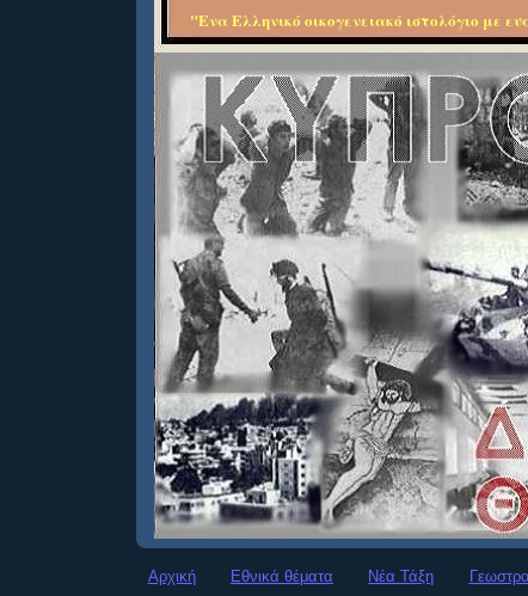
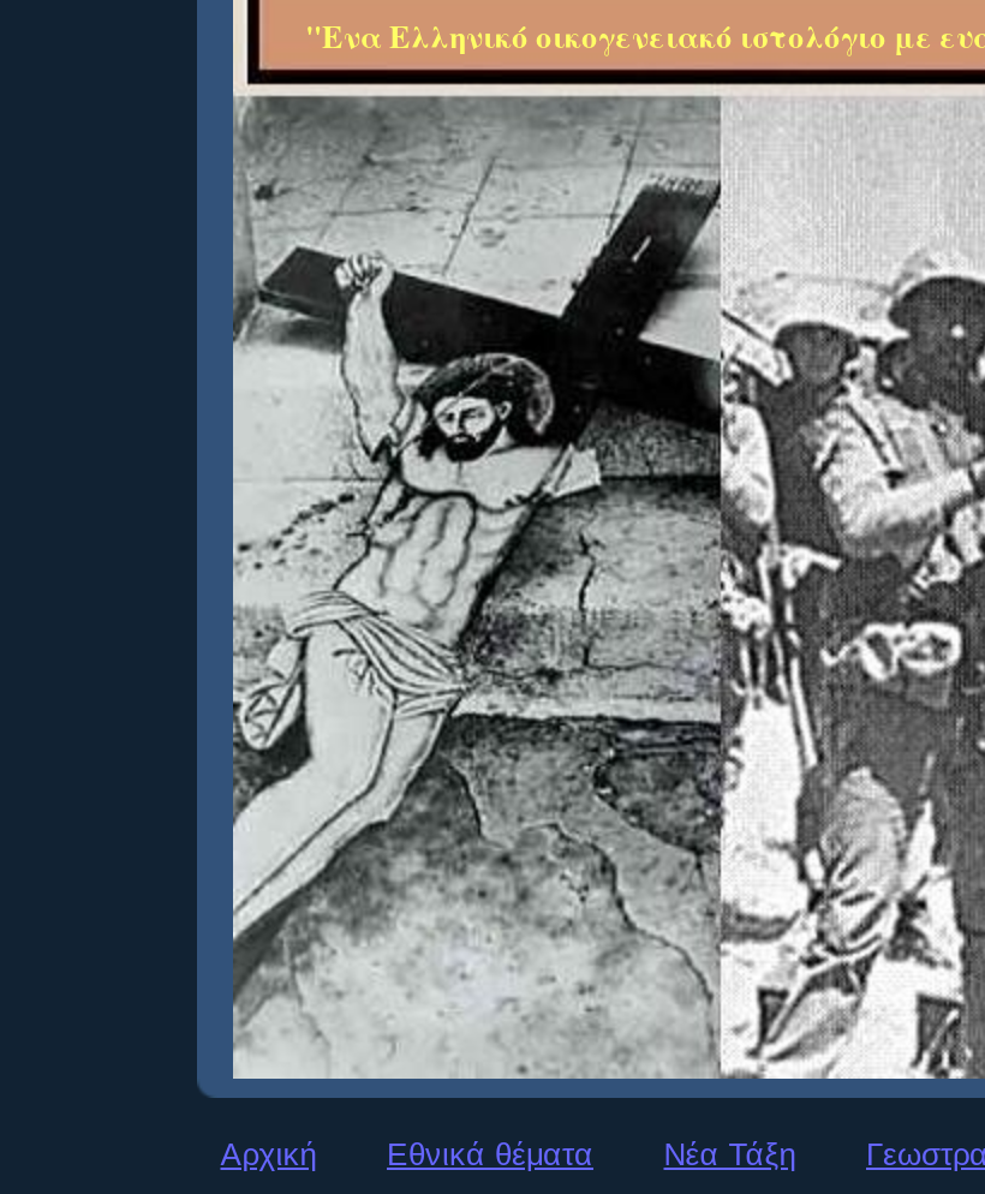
[153,50,524,539] [image] -> [231,94,978,1079] [image]

